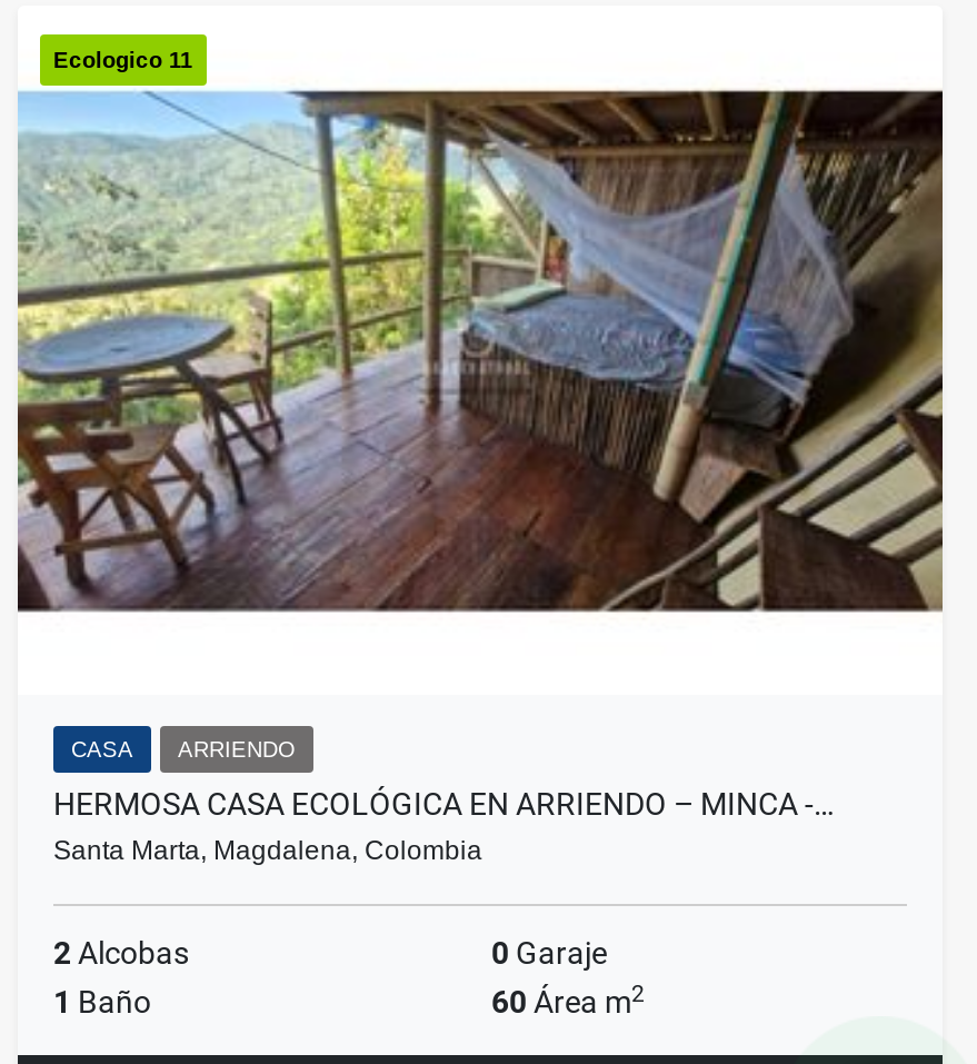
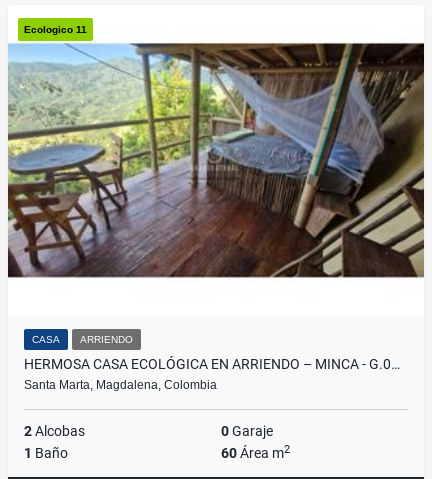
[53,786,834,822] HERMOSA CASA ECOLÓGICA EN ARRIENDO – MINCA -… -> [24,356,400,372] HERMOSA CASA ECOLÓGICA EN ARRIENDO – MINCA - G.0…

